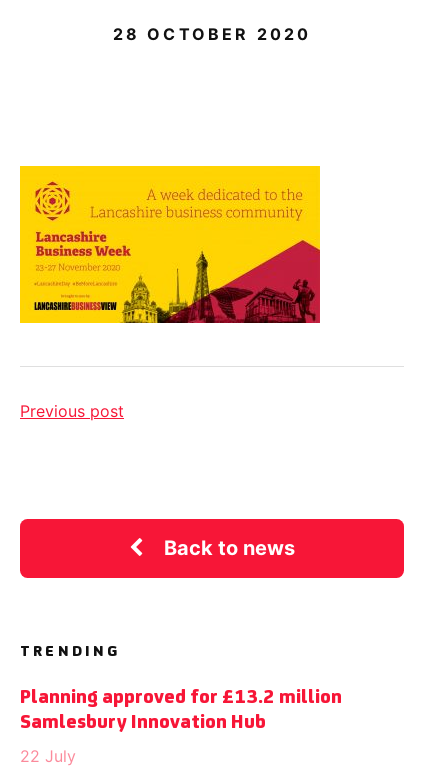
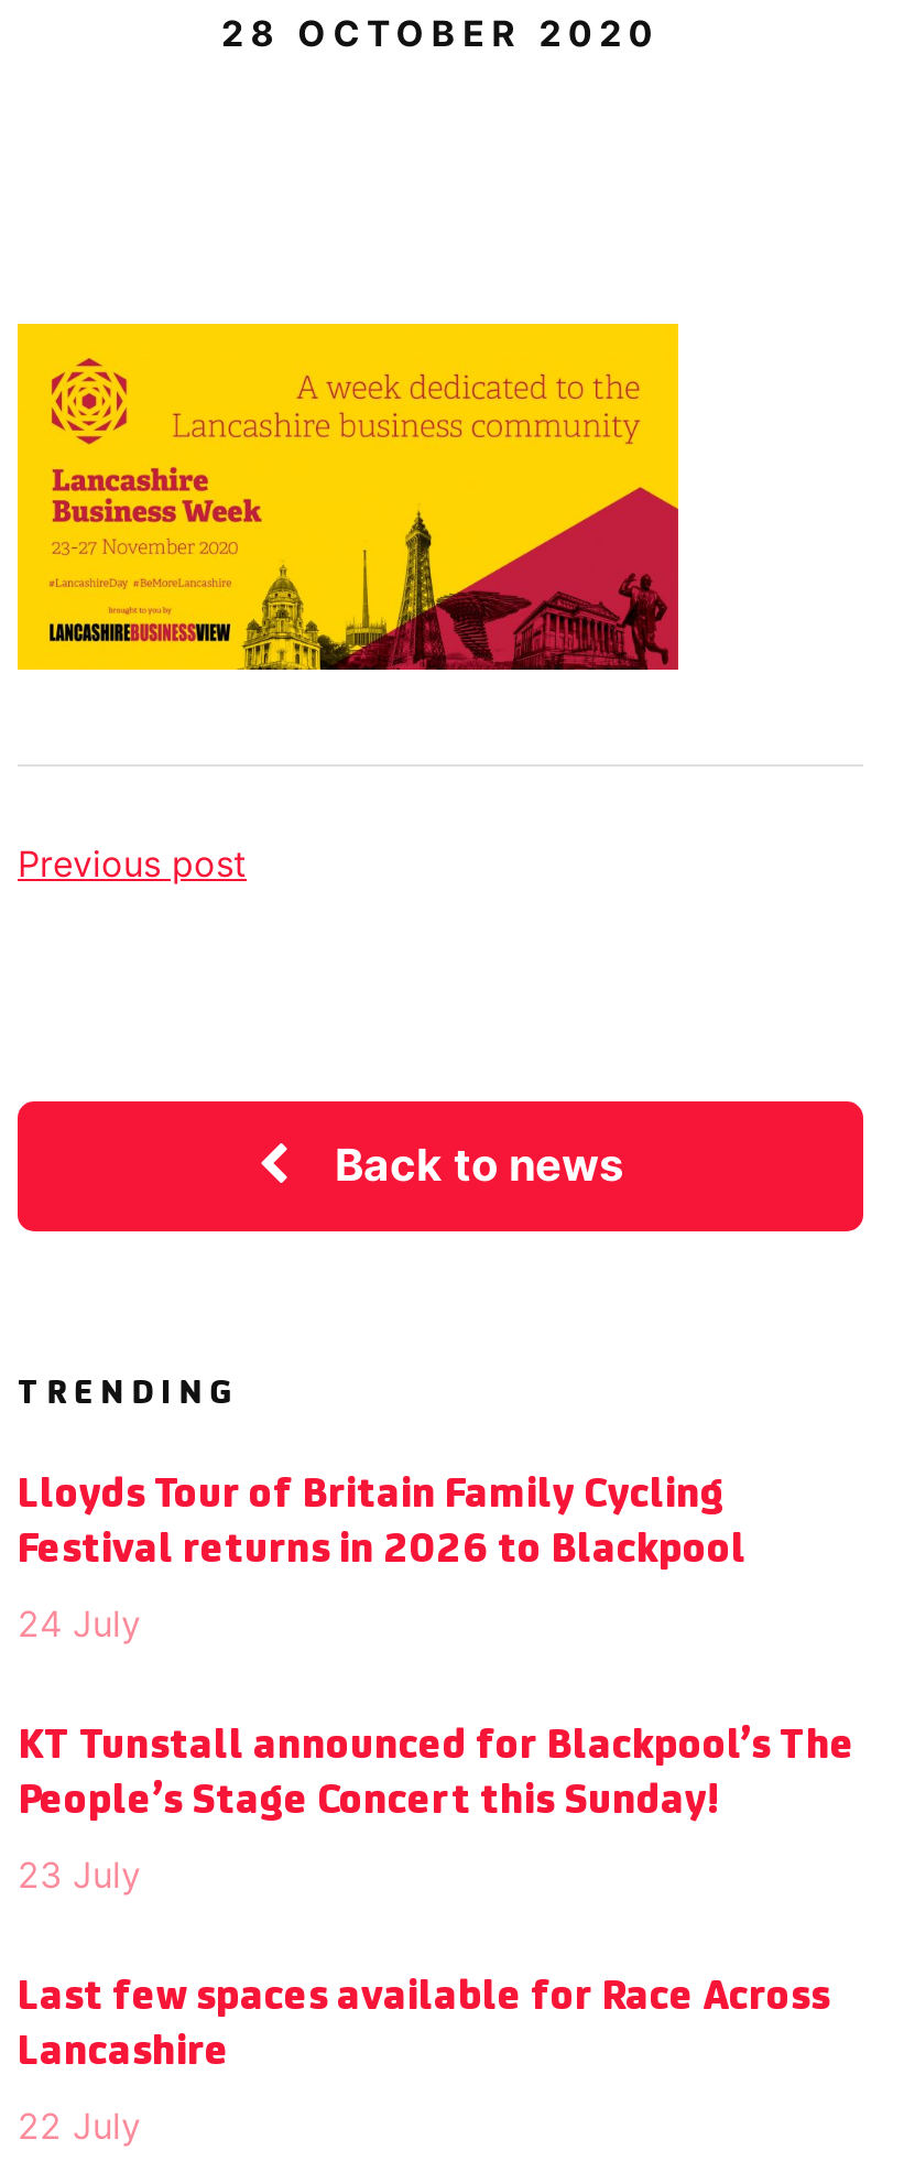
[20,688,342,733] Planning approved for £13.2 million | Samlesbury Innovation Hub -> [18,1474,854,2075] Lloyds Tour of Britain Family Cycling | Festival returns in 2026 to Blackpool | 24 July | KT Tunstall announced for Blackpool’s The | People’s Stage Concert this Sunday! | 23 July | Last few spaces available for Race Across | Lancashire

